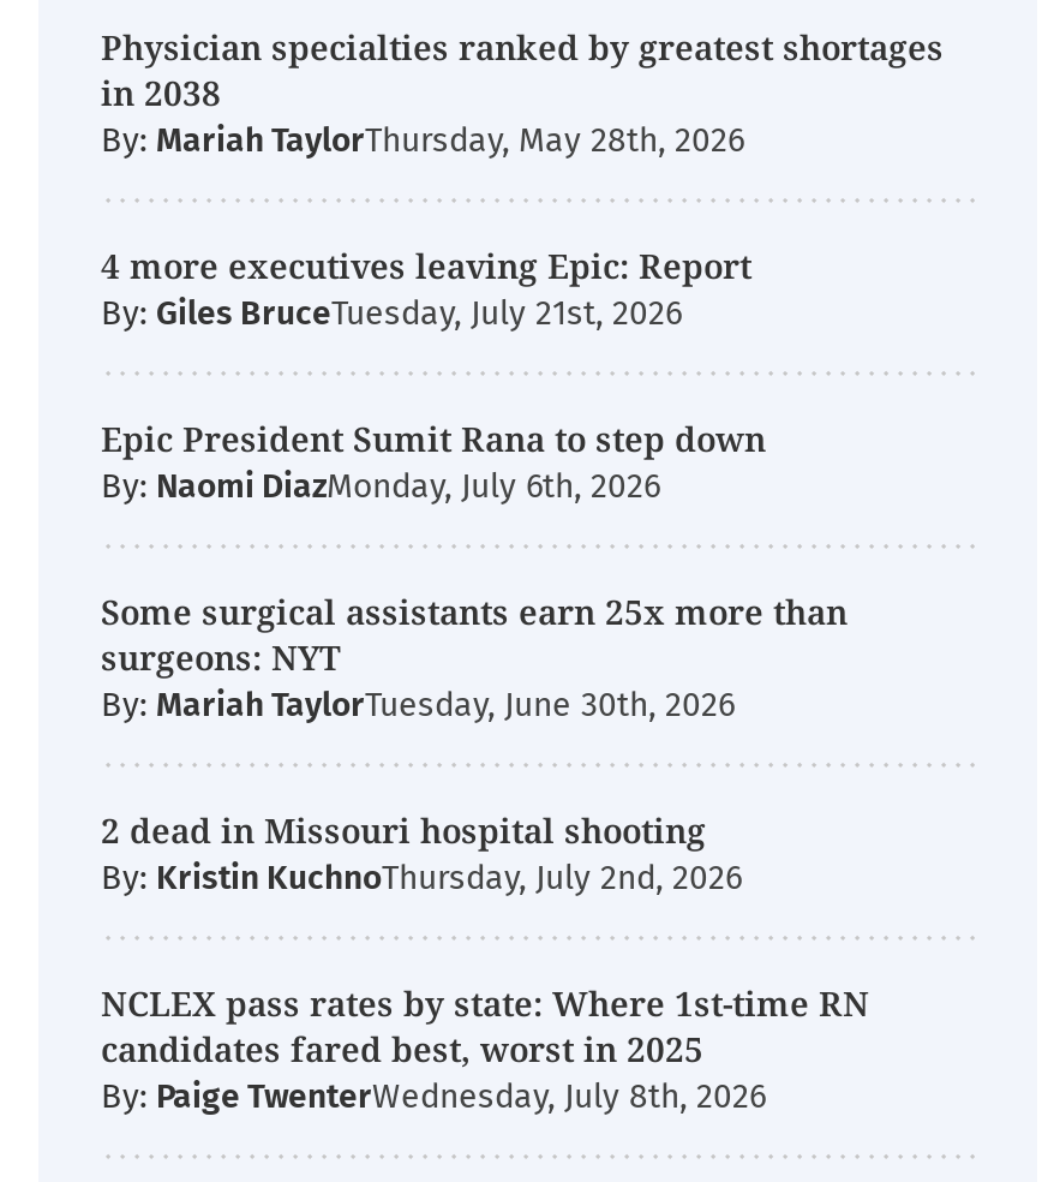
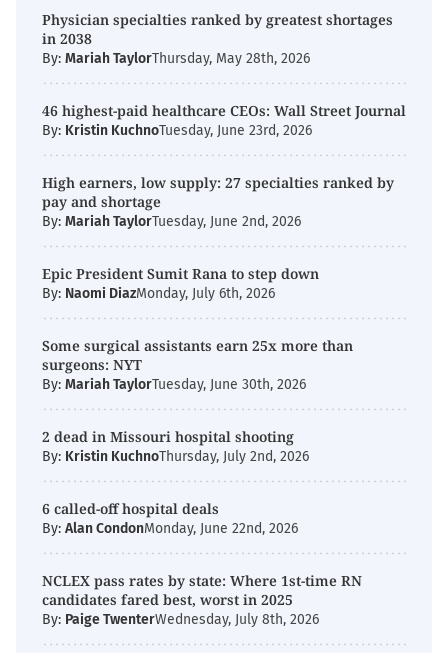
[101,243,751,334] 4 more executives leaving Epic: Report | By: Giles BruceTuesday, July 21st, 2026 -> [42,101,406,230] 46 highest-paid healthcare CEOs: Wall Street Journal | By: Kristin KuchnoTuesday, June 23rd, 2026 | High earners, low supply: 27 specialties ranked by | pay and shortage | By: Mariah TaylorTuesday, June 2nd, 2026
none -> [42,499,298,537] 6 called-off hospital deals | By: Alan CondonMonday, June 22nd, 2026

